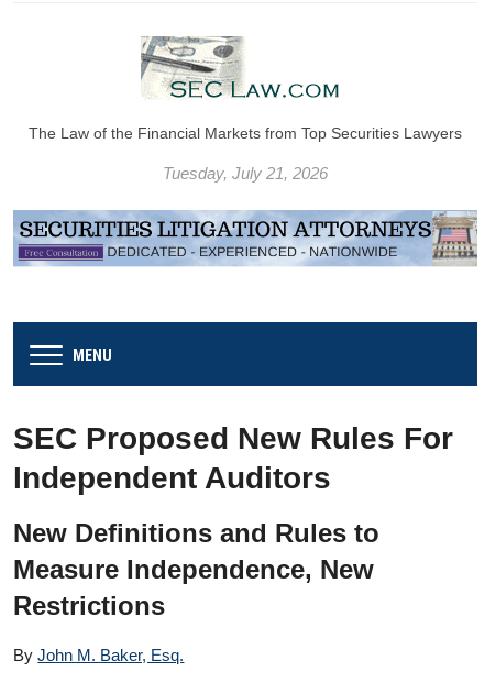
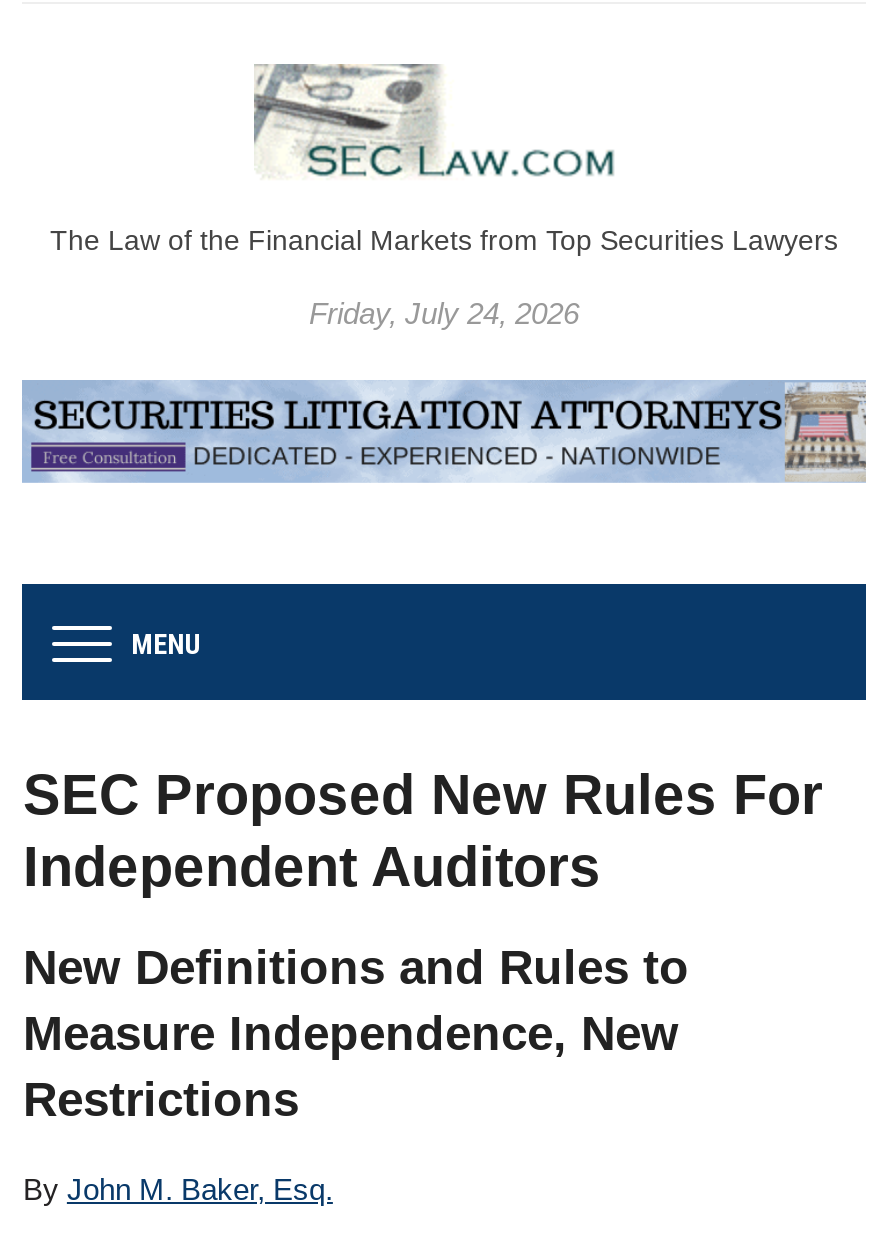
[163,164,328,183] Tuesday, July 21, 2026 -> [309,296,579,330] Friday, July 24, 2026

